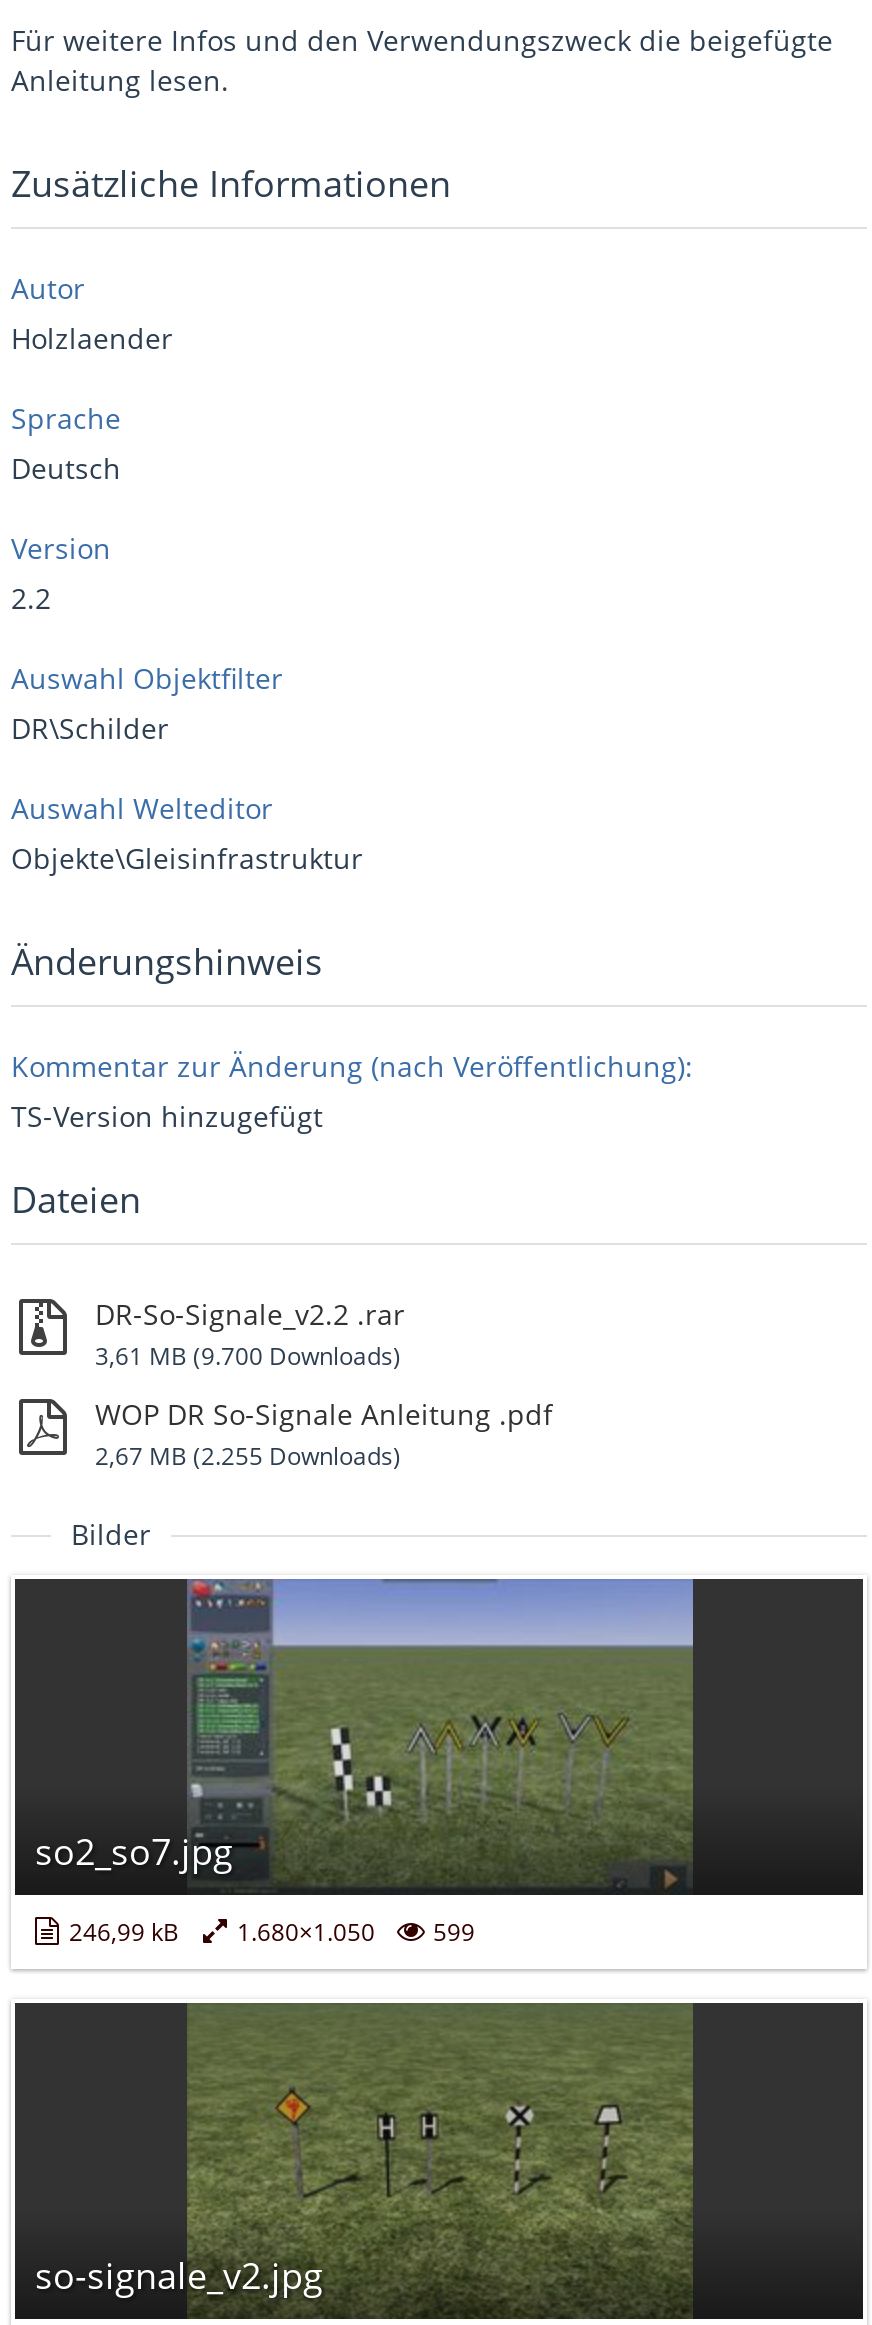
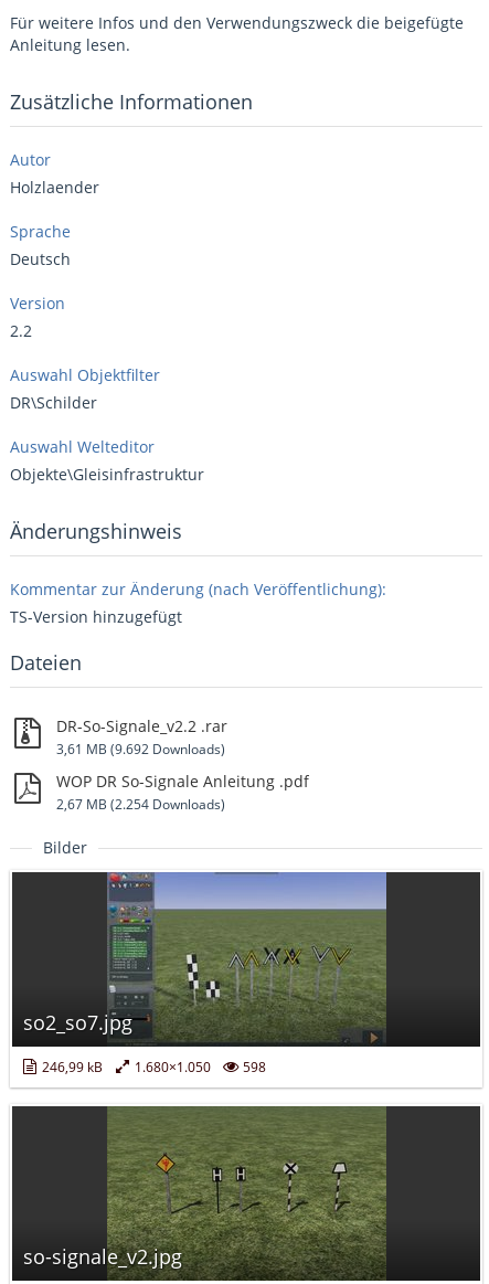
[95,1340,401,1374] 3,61 MB (9.700 Downloads) -> [56,740,225,759] 3,61 MB (9.692 Downloads)
[95,1440,401,1474] 2,67 MB (2.255 Downloads) -> [56,795,225,814] 2,67 MB (2.254 Downloads)
[63,1916,475,1950] 246,99 kB 1.680×1.050 599 -> [39,1058,266,1077] 246,99 kB 1.680×1.050 598

